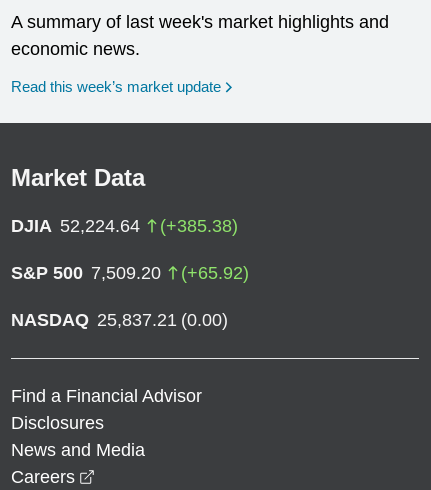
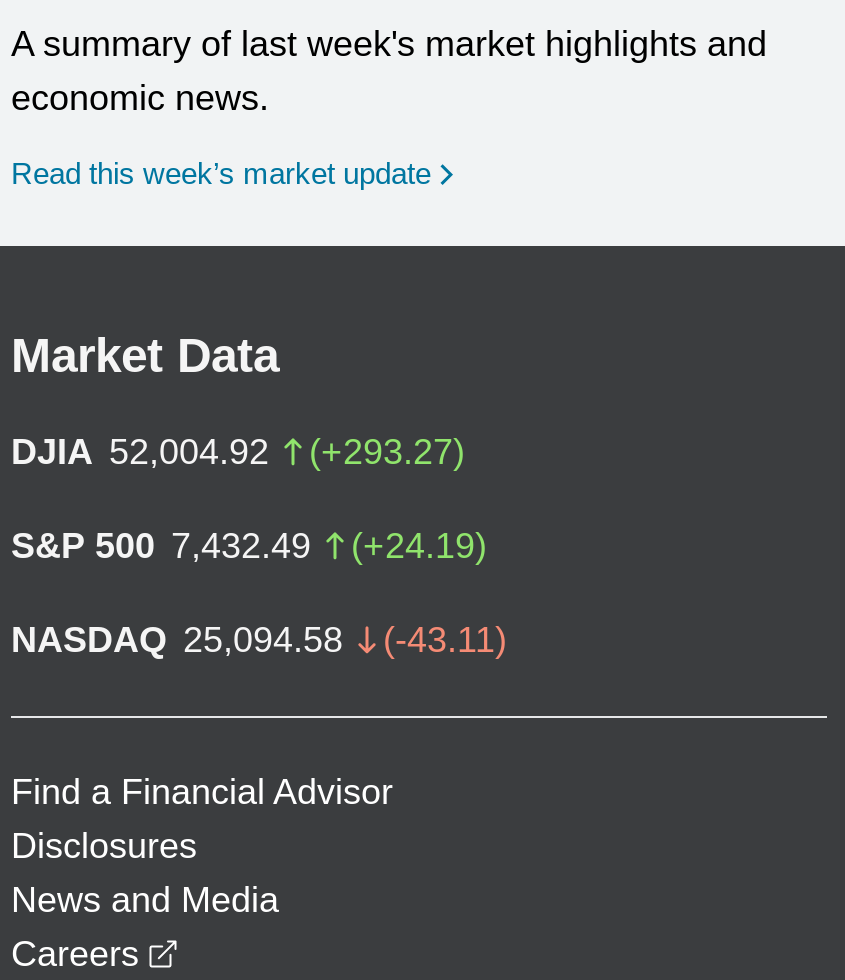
[11,216,238,236] DJIA 52,224.64 | (+385.38) -> [11,432,465,472] DJIA 52,004.92 | (+293.27)
[11,263,249,283] S&P 500 7,509.20 | (+65.92) -> [11,526,487,566] S&P 500 7,432.49 | (+24.19)
[11,310,228,330] NASDAQ 25,837.21 (0.00) -> [11,620,507,660] NASDAQ 25,094.58 | (-43.11)

